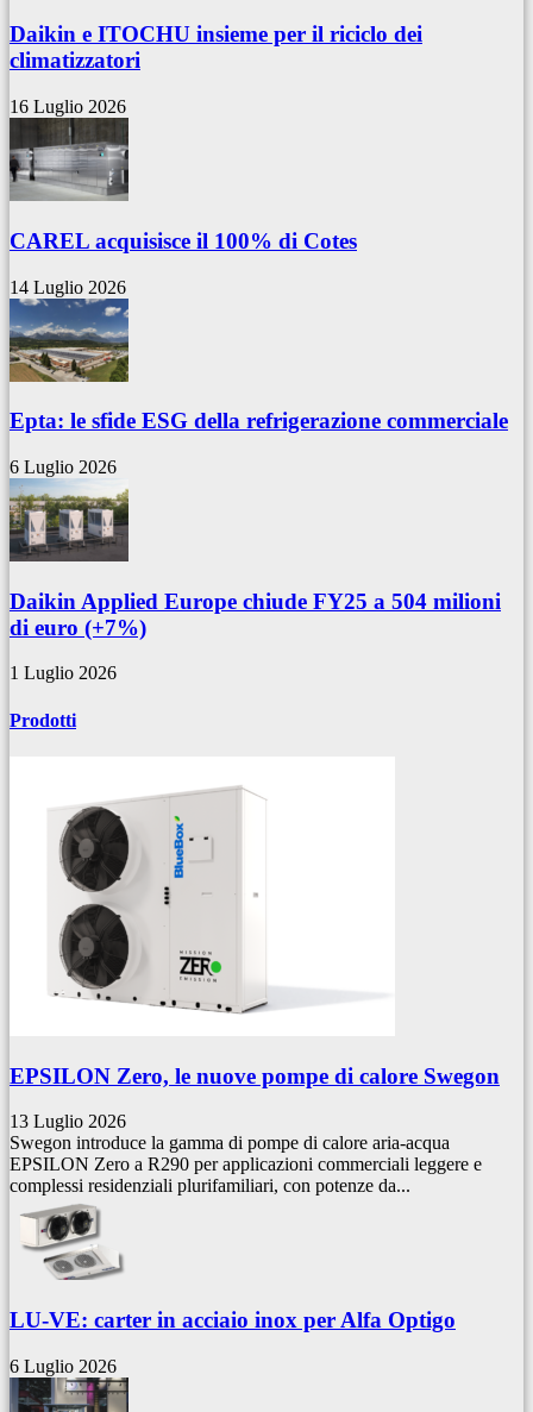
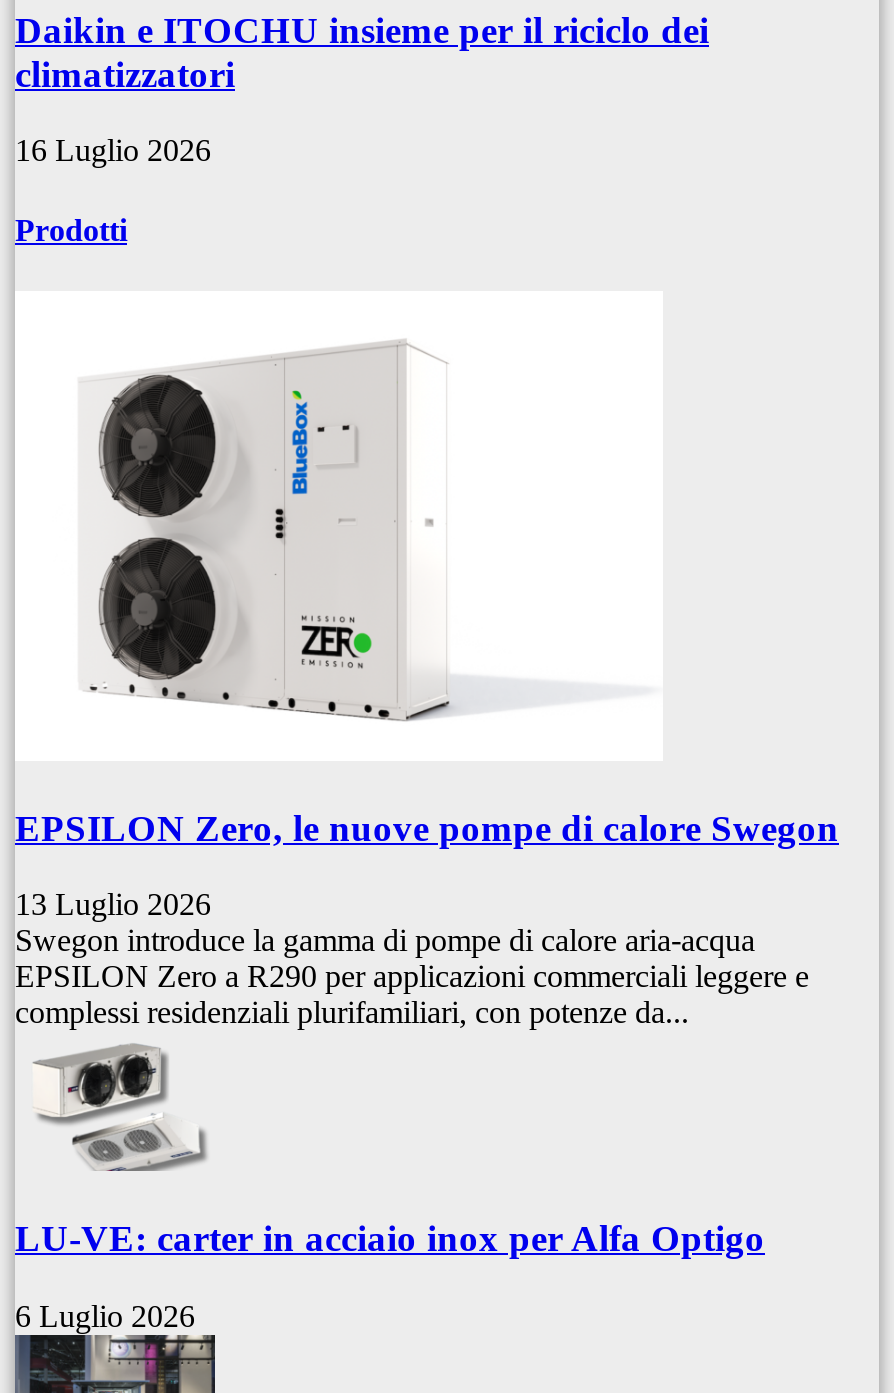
[8,120,357,297] [image] | CAREL acquisisce il 100% di Cotes | 14 Luglio 2026 -> none
[8,306,508,477] [image] | Epta: le sfide ESG della refrigerazione commerciale | 6 Luglio 2026 -> none
[8,485,501,683] [image] | Daikin Applied Europe chiude FY25 a 504 milioni | di euro (+7%) | 1 Luglio 2026 -> none

